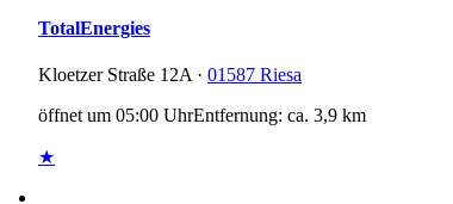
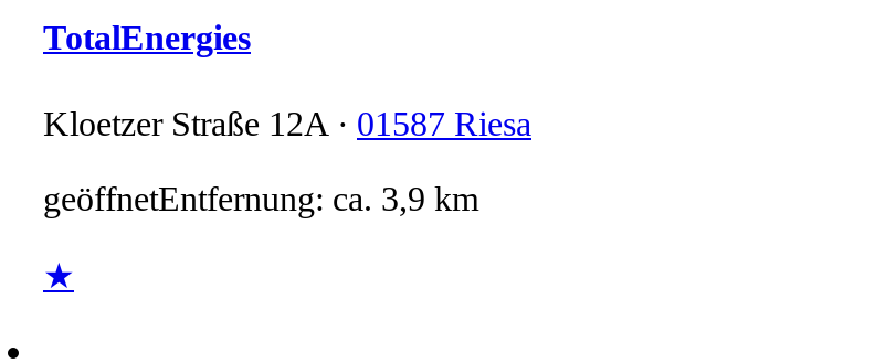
[38,105,366,125] öffnet um 05:00 UhrEntfernung: ca. 3,9 km -> [43,180,478,218] geöffnetEntfernung: ca. 3,9 km

